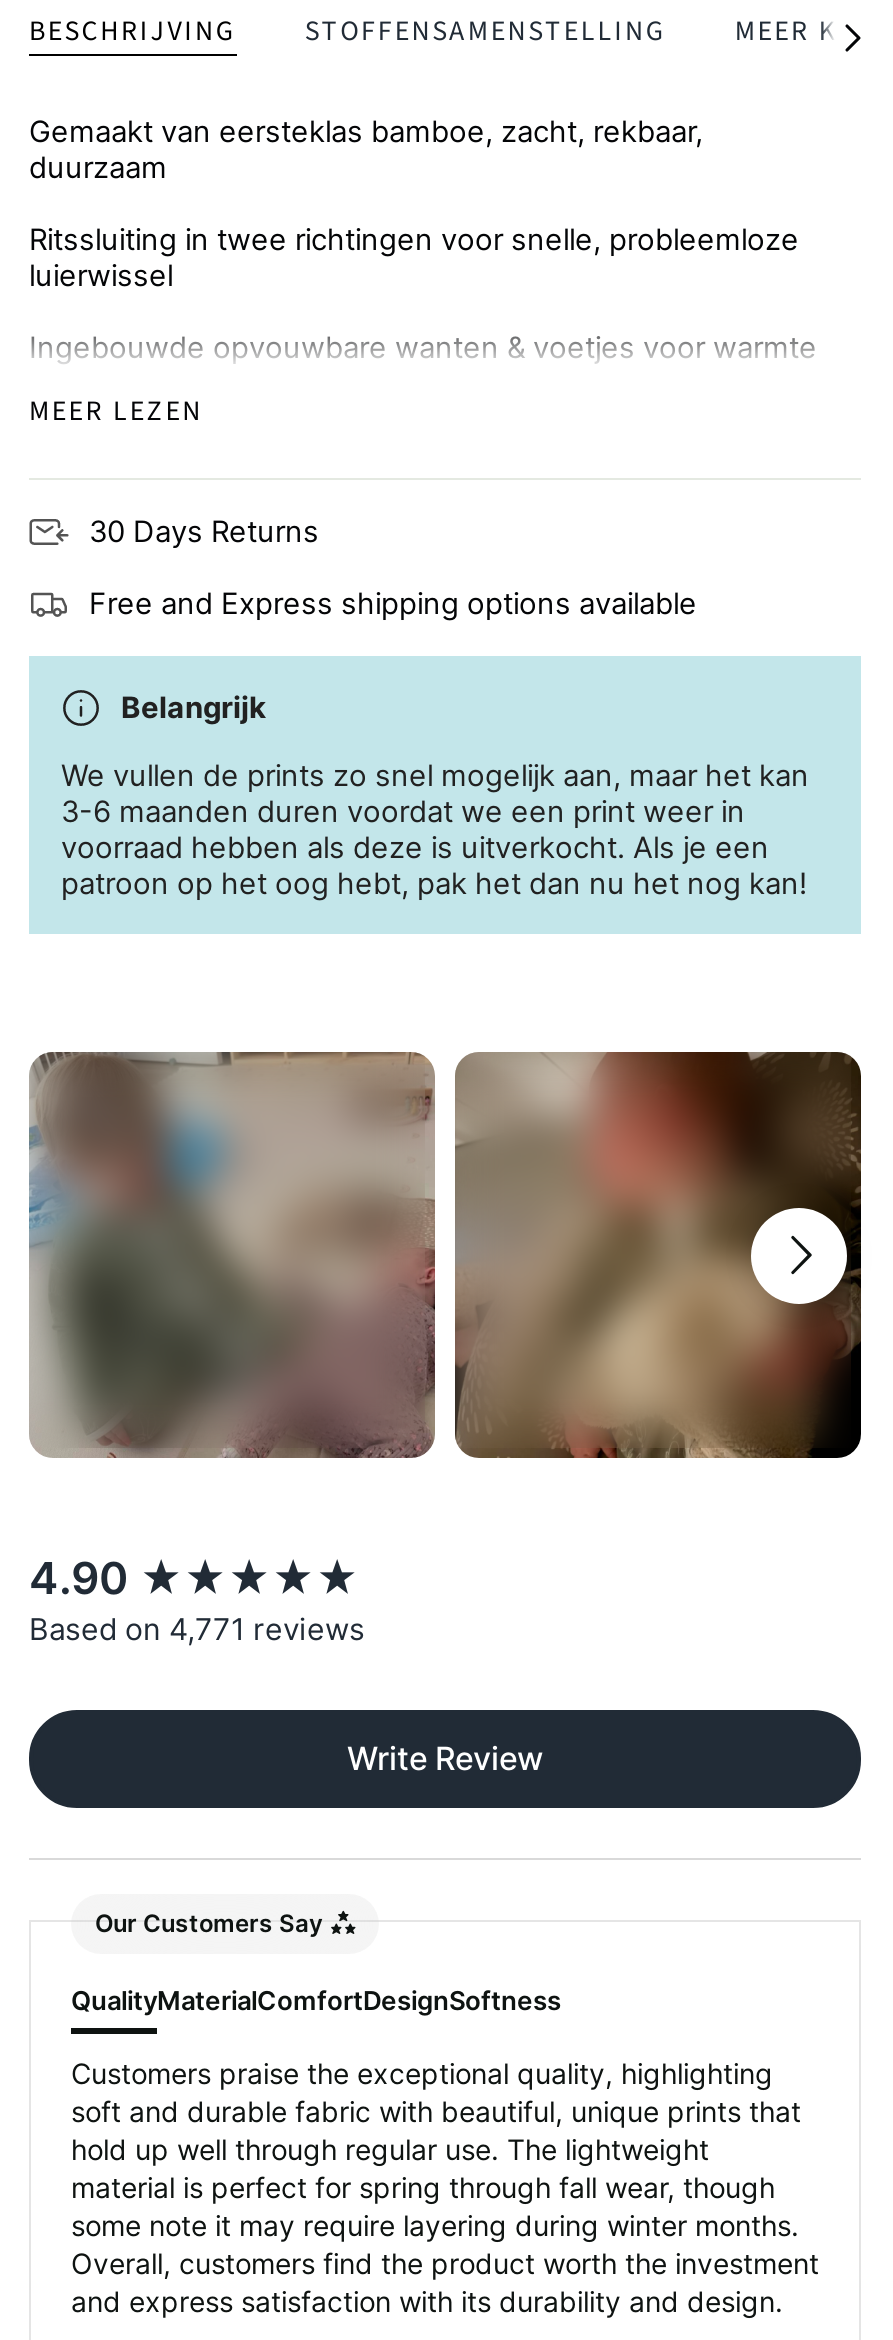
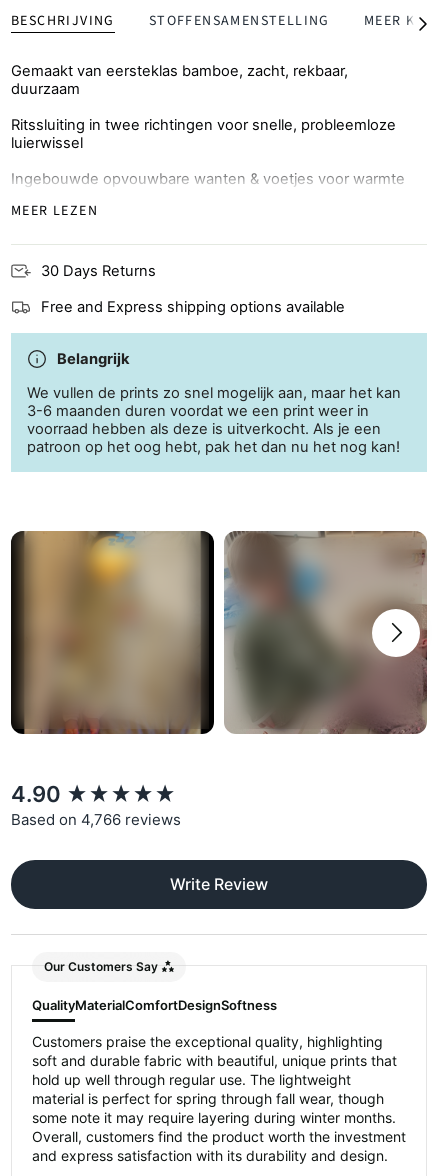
[27,1052,437,1458] [image] -> [10,530,215,734] [image]
[455,1050,863,1460] [image] -> [224,530,428,735] [image]
[29,1610,365,1648] Based on 4,771 reviews -> [11,810,181,829] Based on 4,766 reviews

